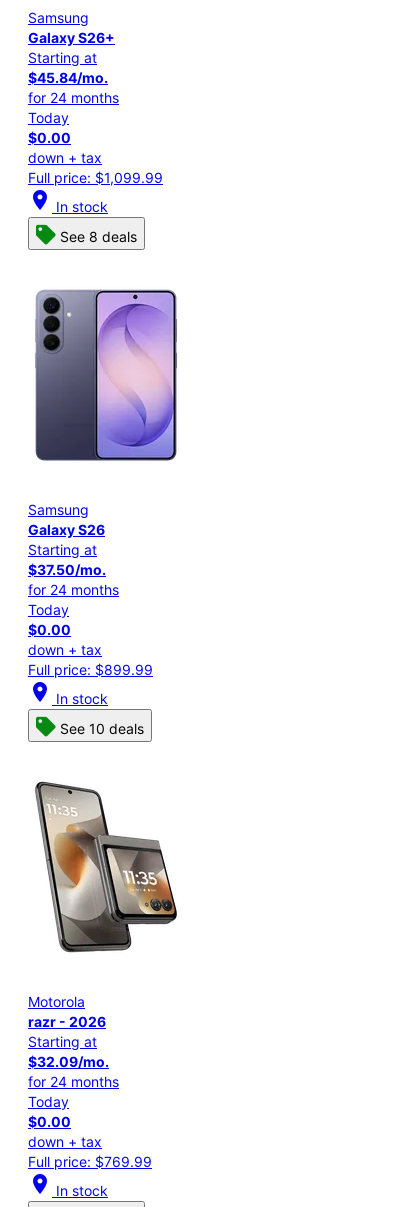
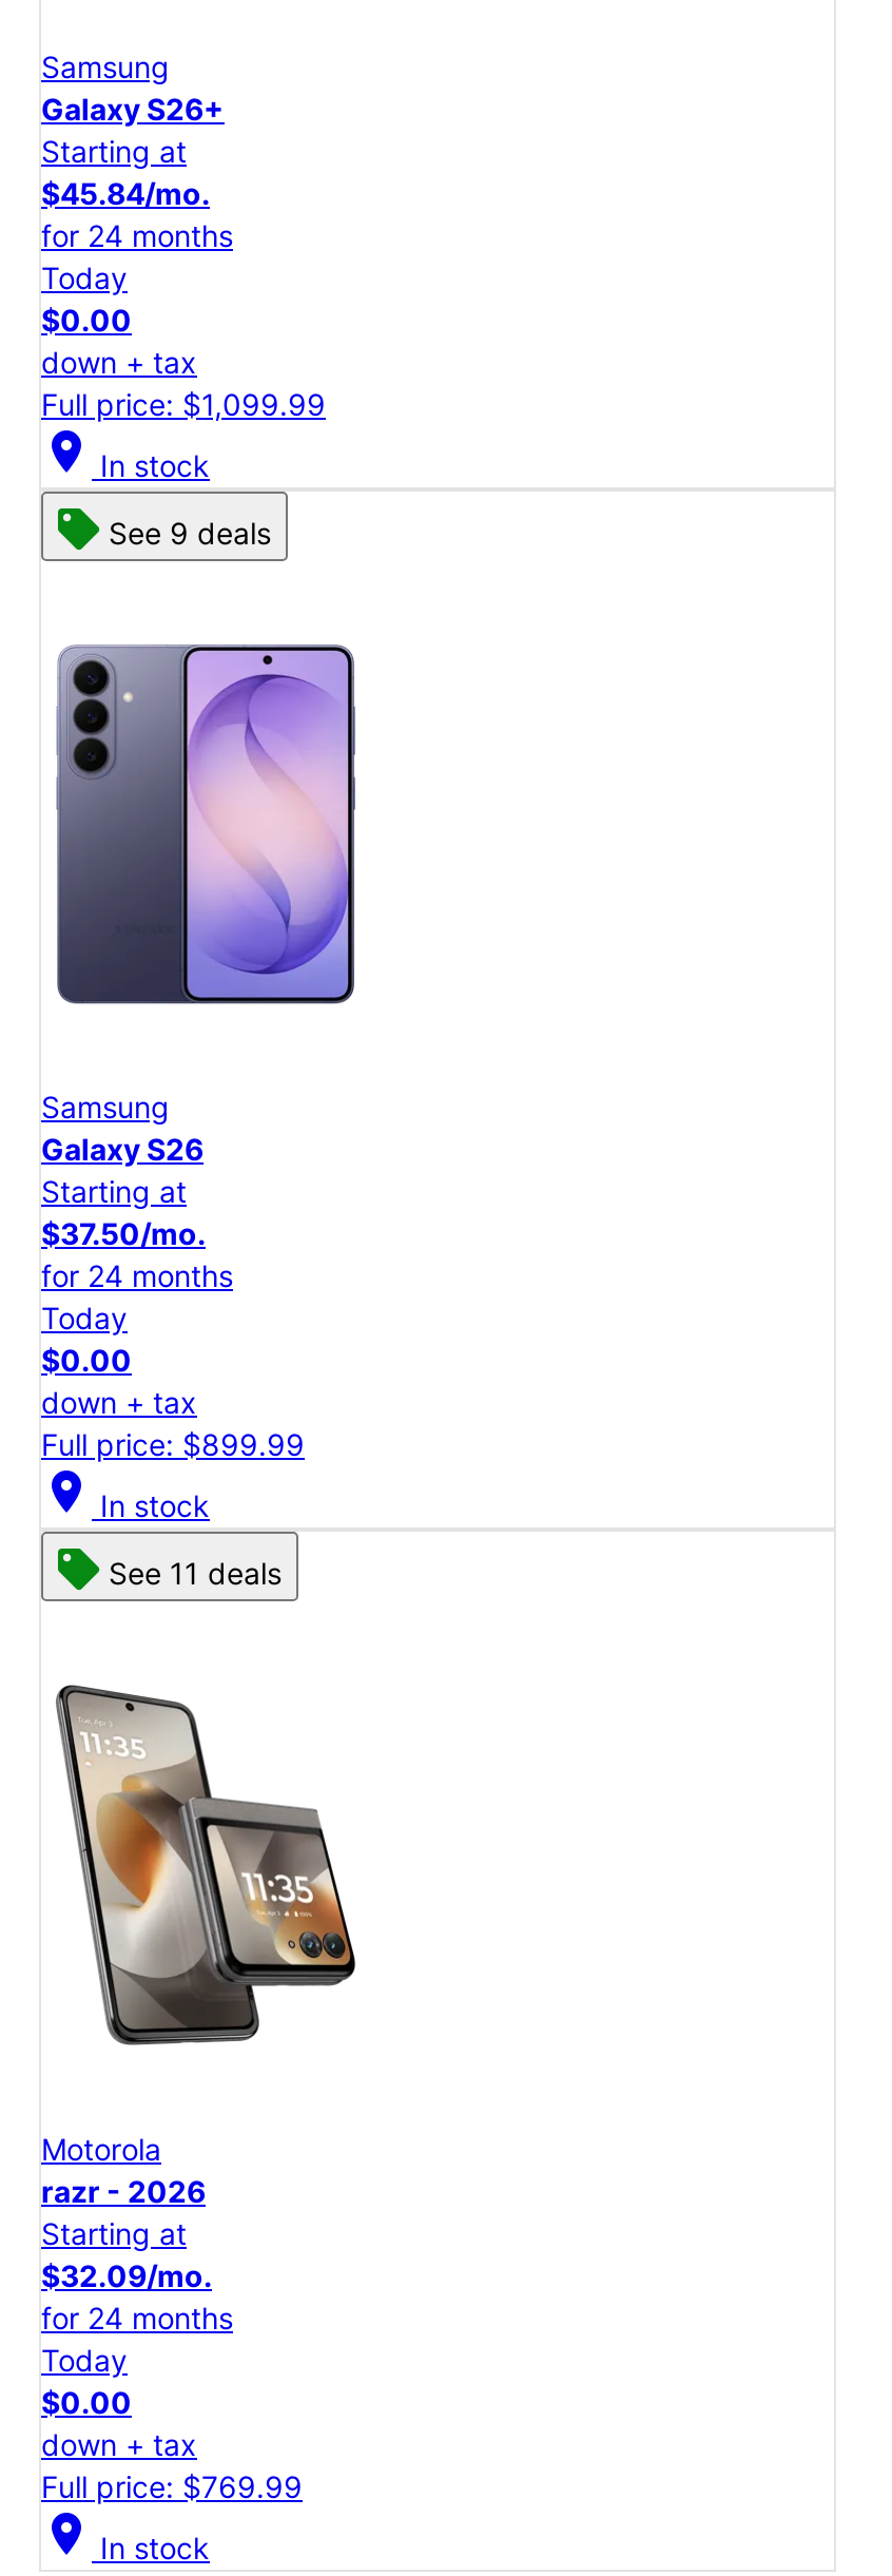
[60,228,137,245] See 8 deals -> [109,515,271,550] See 9 deals
[60,720,144,737] See 10 deals -> [109,1556,282,1592] See 11 deals

